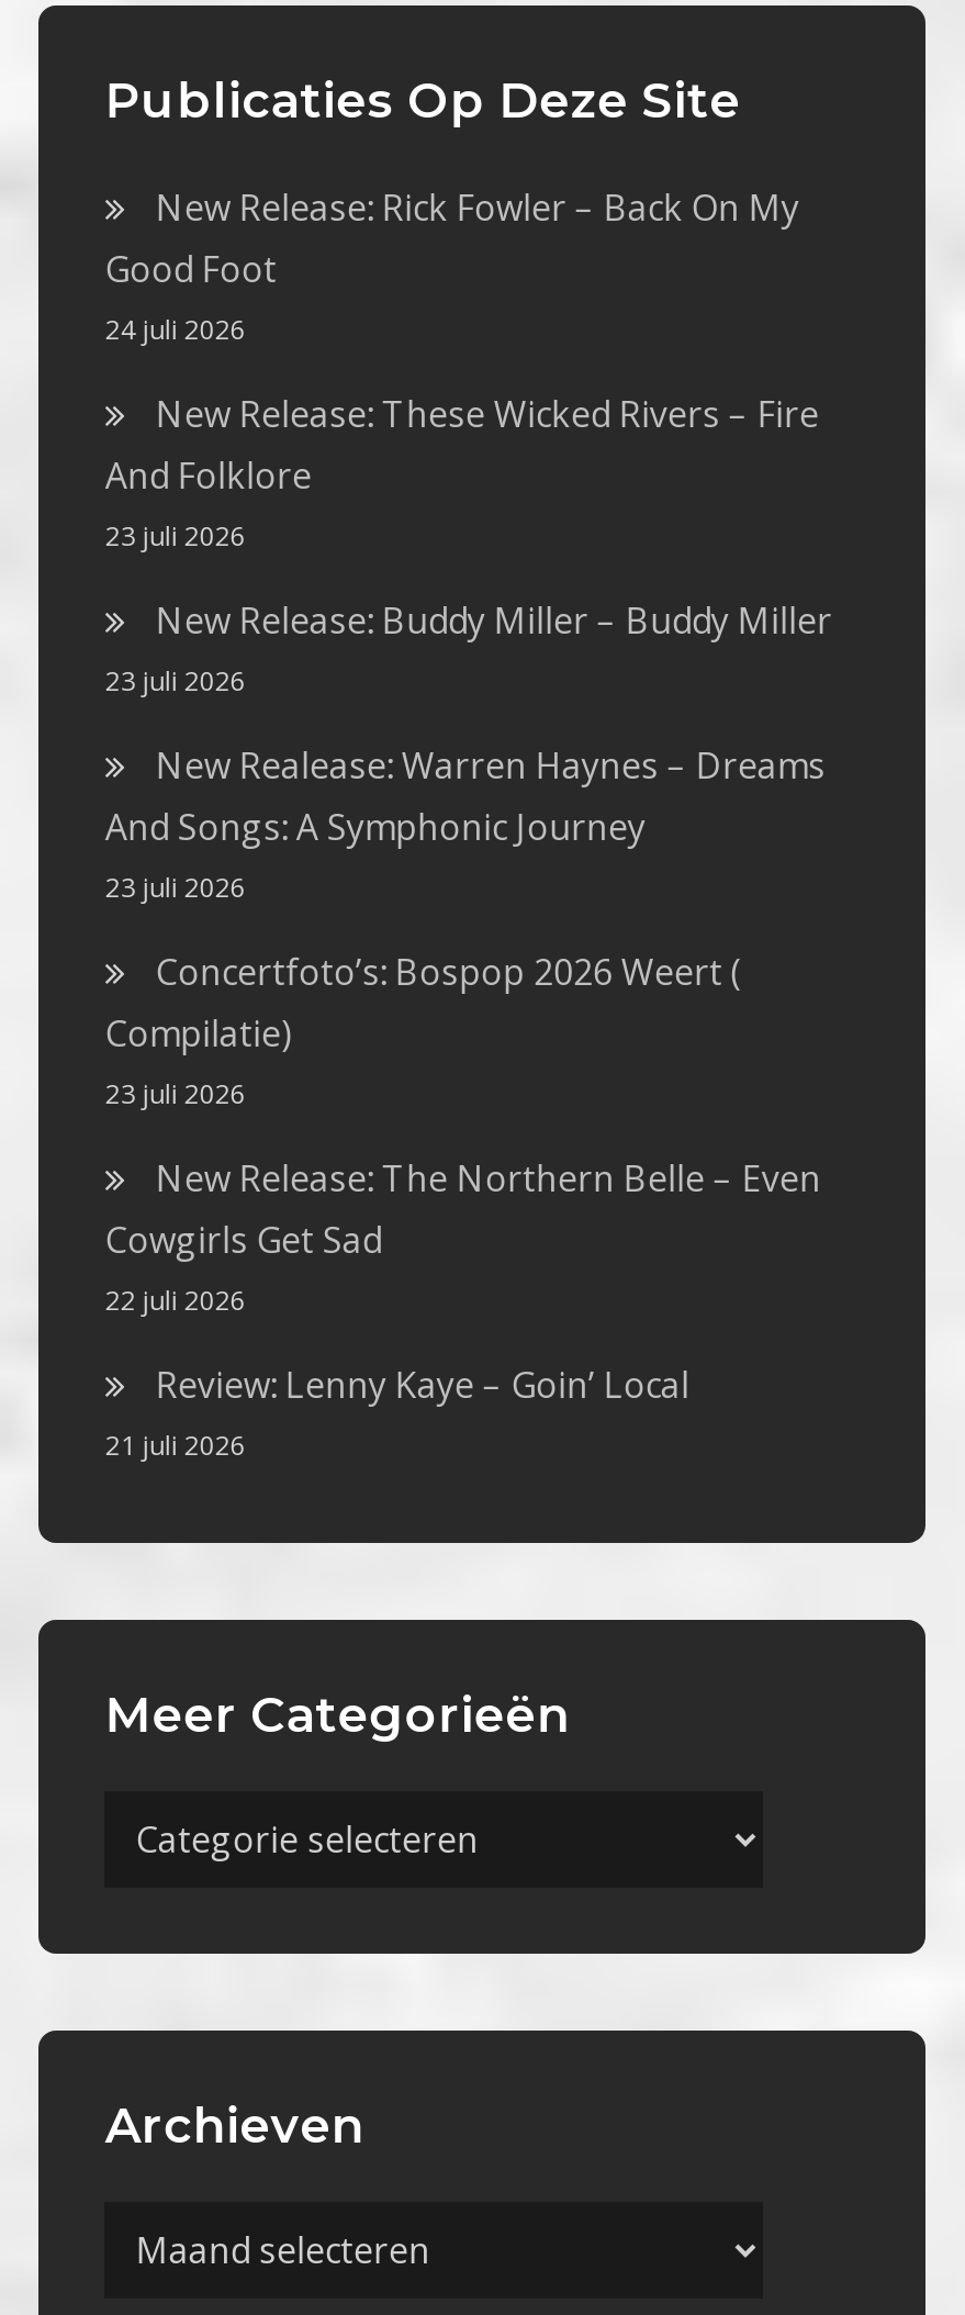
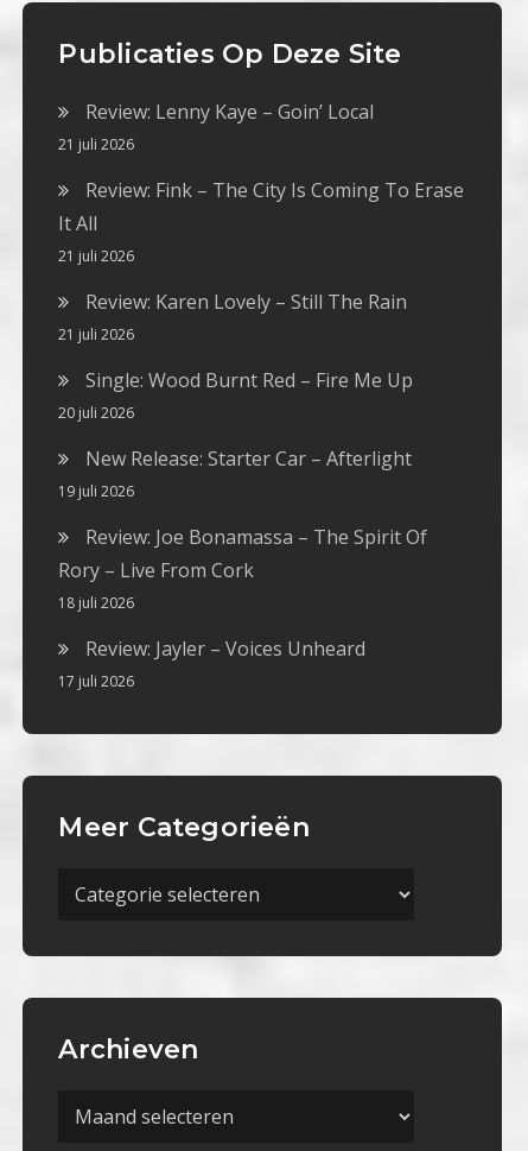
[105,183,832,1318] New Release: Rick Fowler – Back On My | Good Foot | 24 juli 2026 | New Release: These Wicked Rivers – Fire | And Folklore | 23 juli 2026 | New Release: Buddy Miller – Buddy Miller | 23 juli 2026 | New Realease: Warren Haynes – Dreams | And Songs: A Symphonic Journey | 23 juli 2026 | Concertfoto’s: Bospop 2026 Weert ( | Compilatie) | 23 juli 2026 | New Release: The Northern Belle – Even | Cowgirls Get Sad | 22 juli 2026 -> none
moved [105,1360,689,1463] -> [59,99,374,155]: Review: Lenny Kaye – Goin’ Local | 21 juli 2026
none -> [59,177,464,691] Review: Fink – The City Is Coming To Erase | It All | 21 juli 2026 | Review: Karen Lovely – Still The Rain | 21 juli 2026 | Single: Wood Burnt Red – Fire Me Up | 20 juli 2026 | New Release: Starter Car – Afterlight | 19 juli 2026 | Review: Joe Bonamassa – The Spirit Of | Rory – Live From Cork | 18 juli 2026 | Review: Jayler – Voices Unheard | 17 juli 2026

